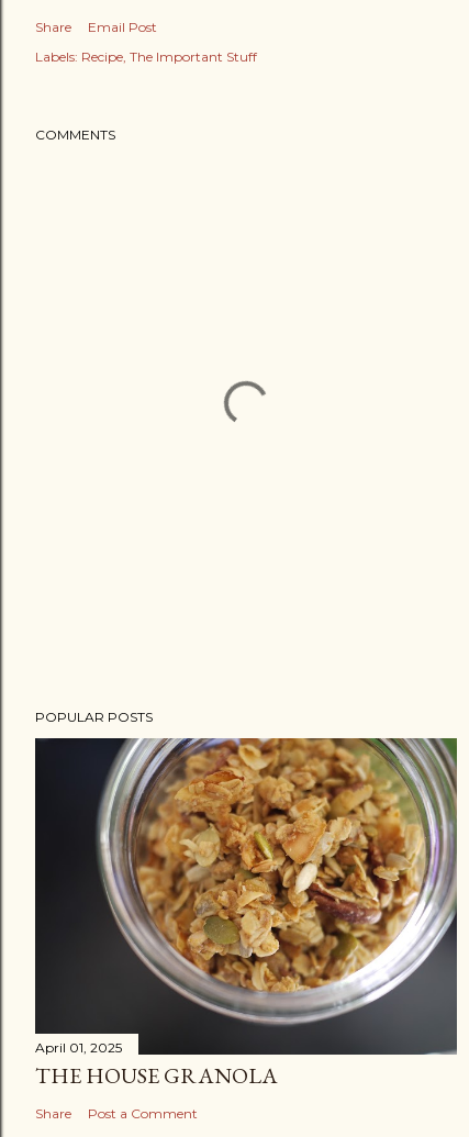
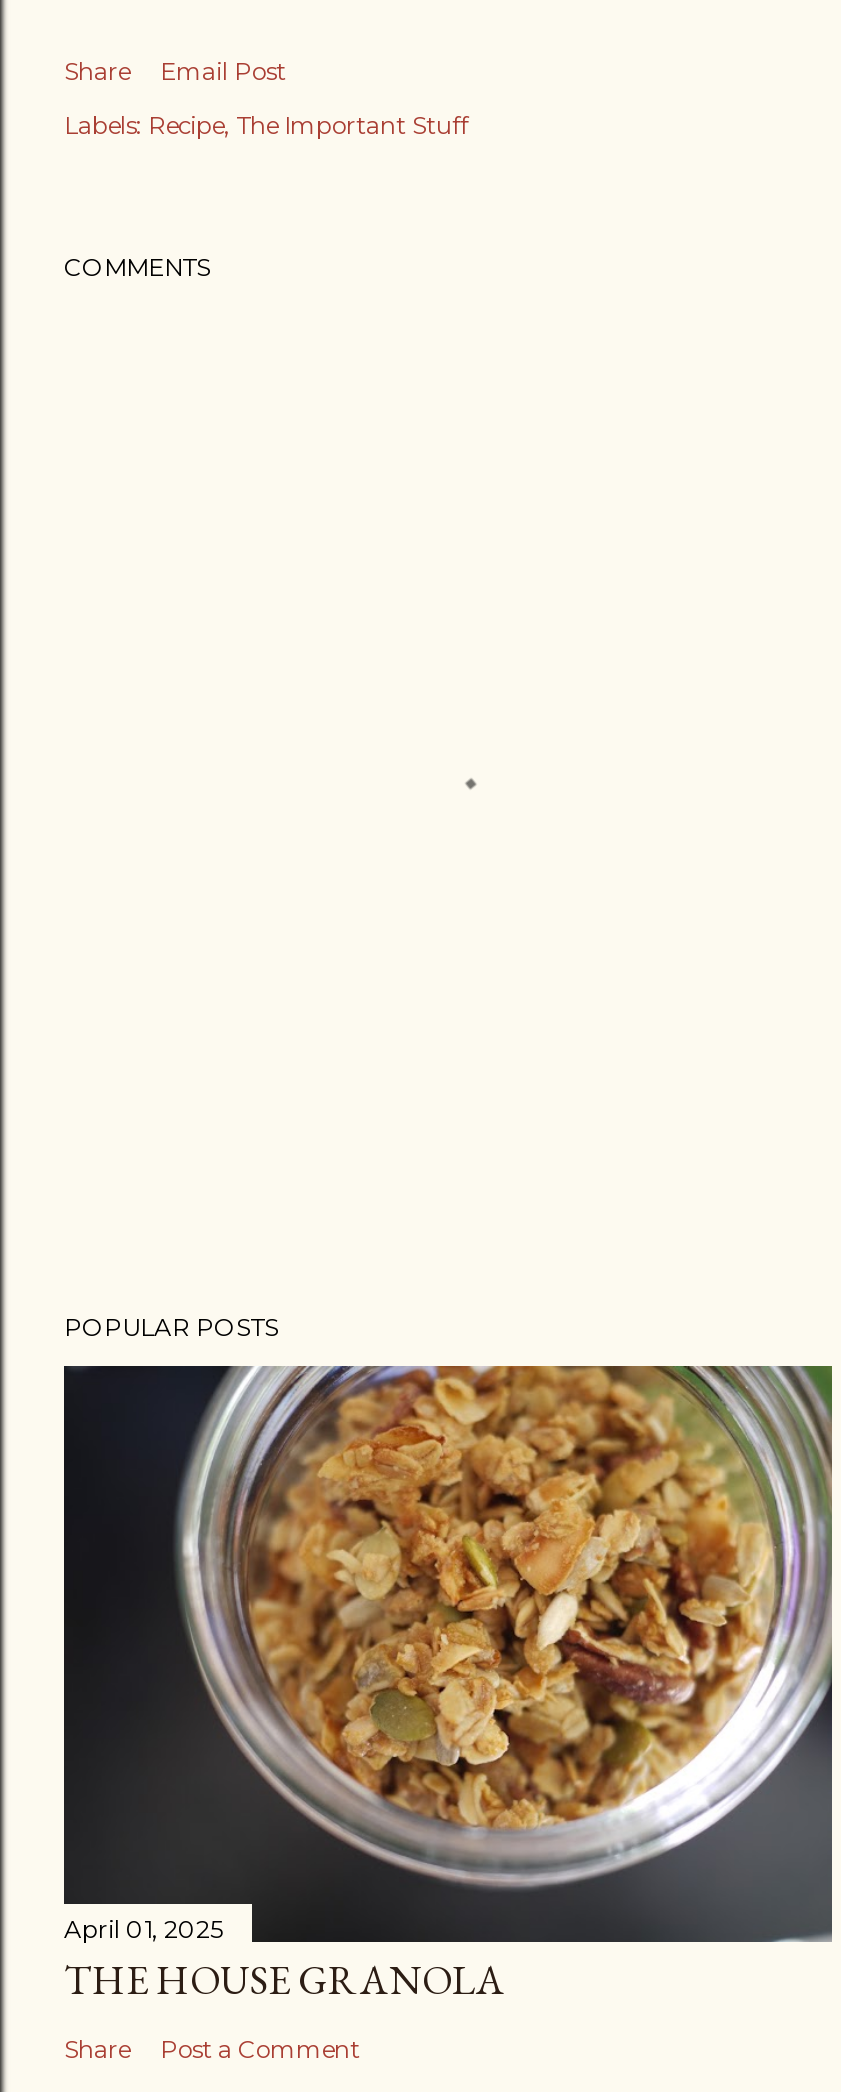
[223,380,266,422] [image] -> none

